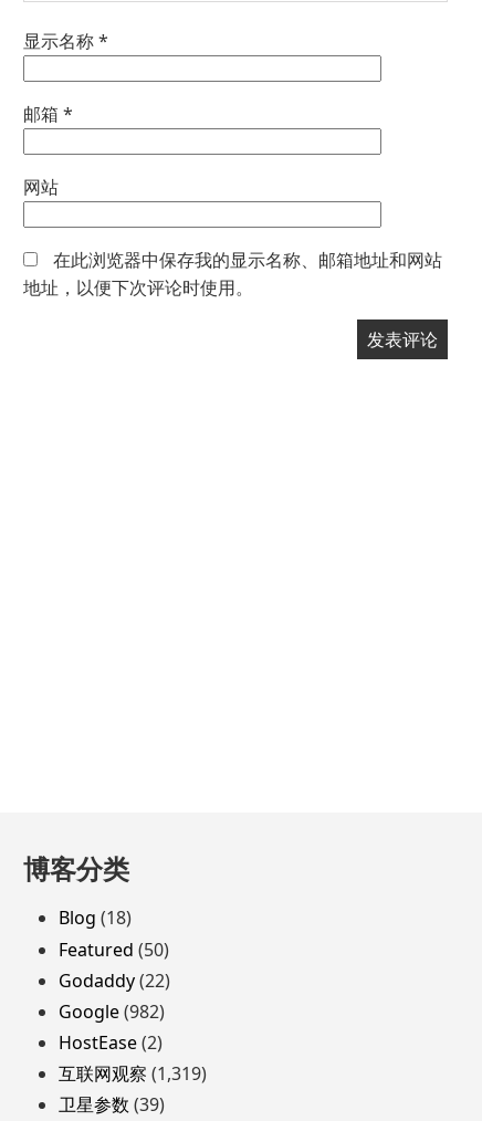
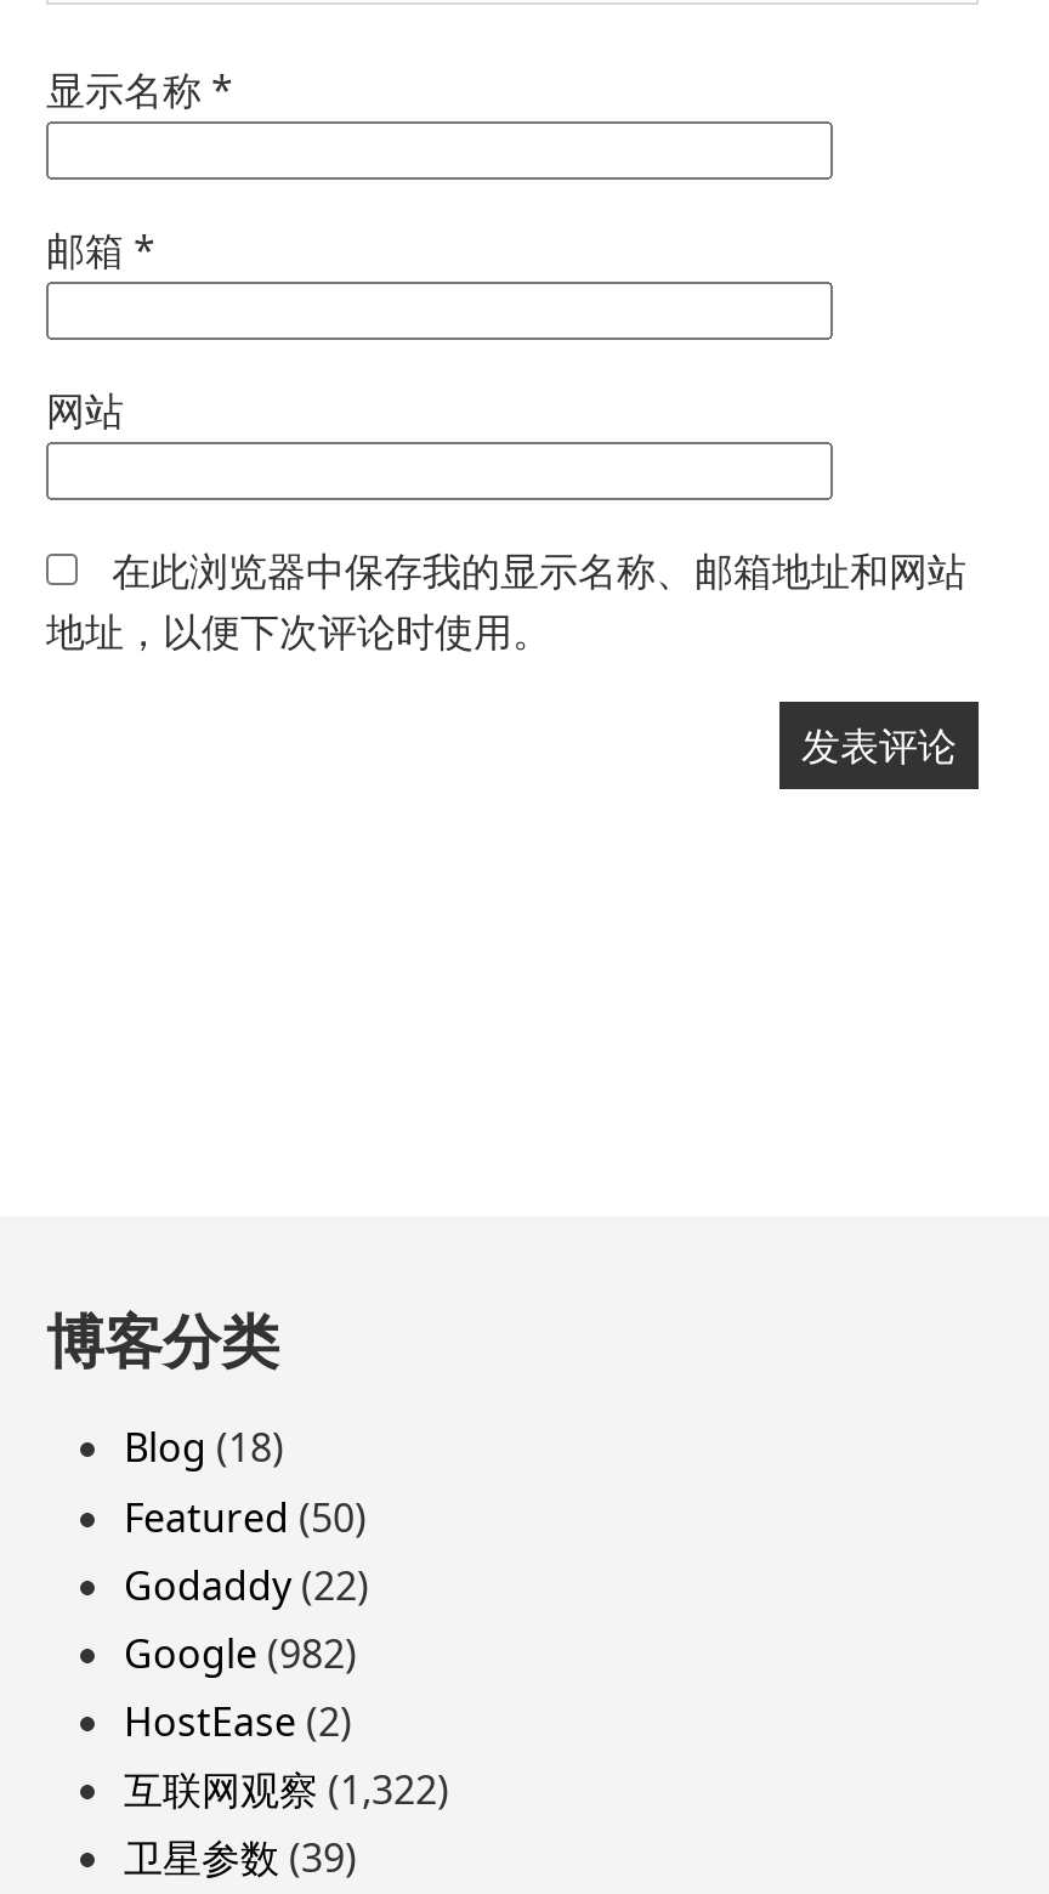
[59,1062,207,1086] 互联网观察(1,319) -> [124,1764,449,1817] 互联网观察(1,322)

